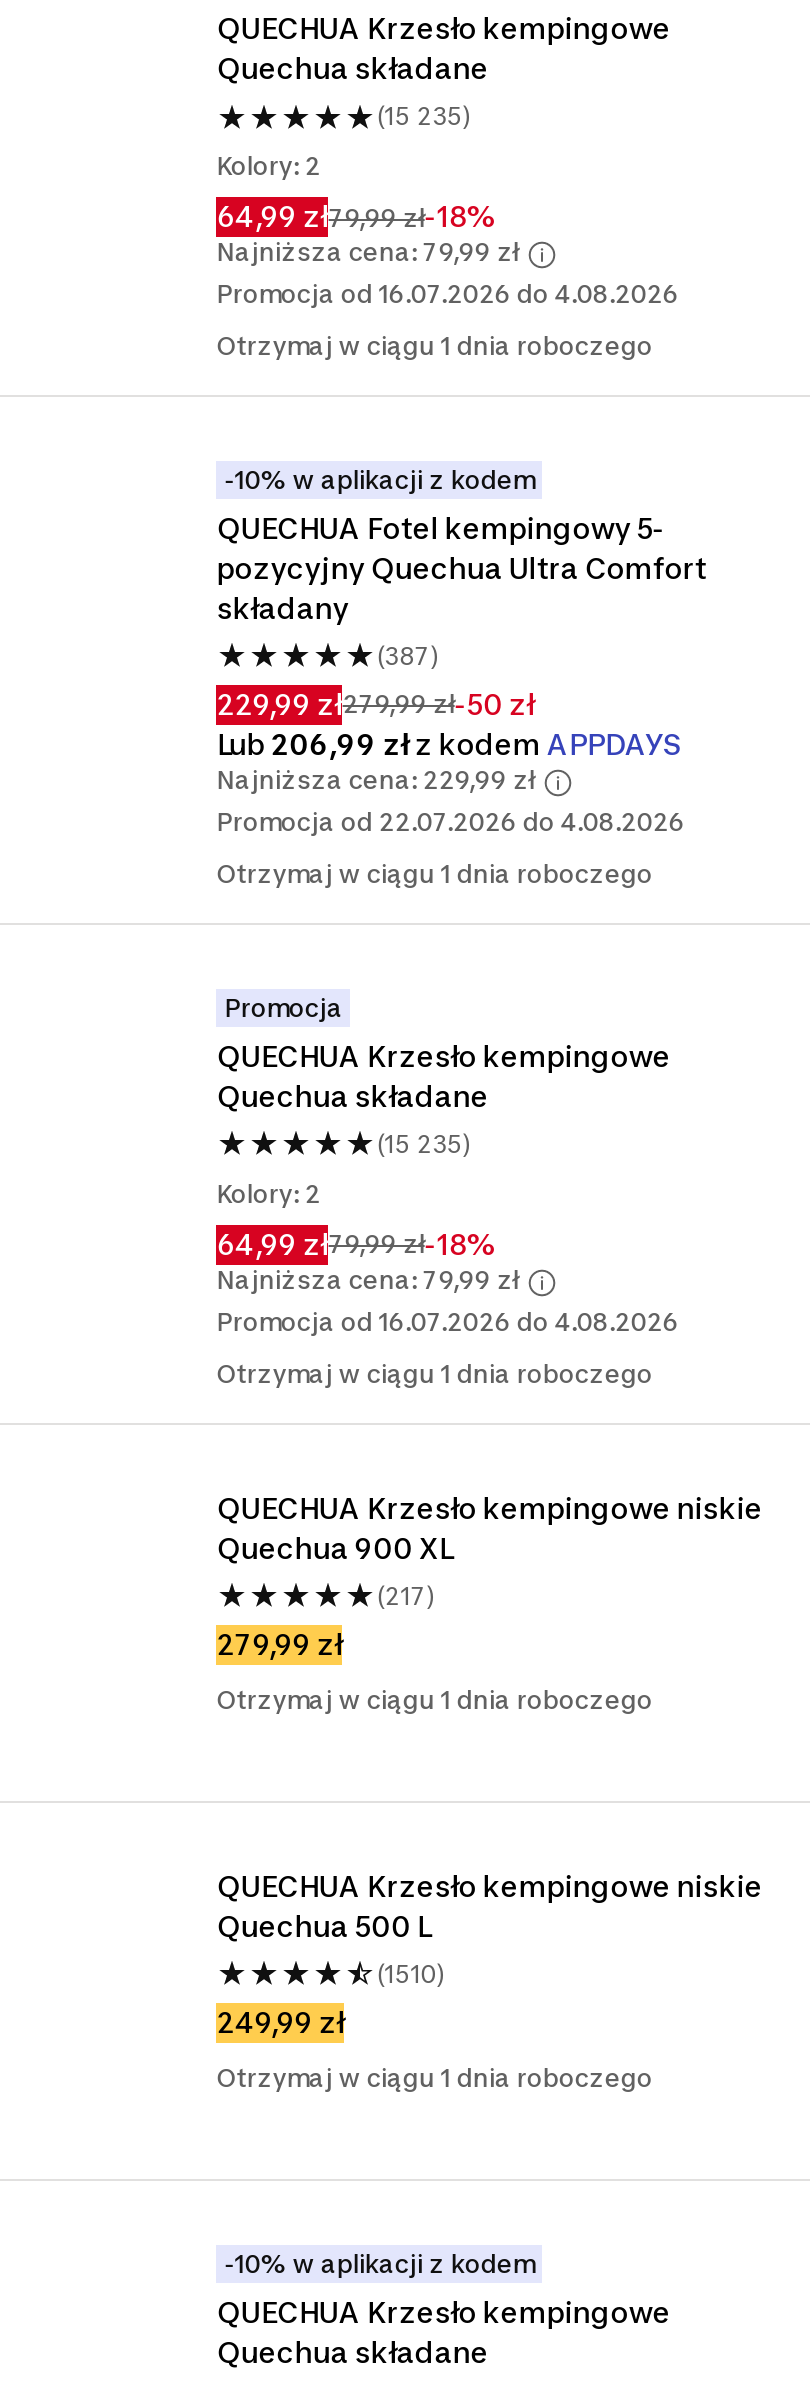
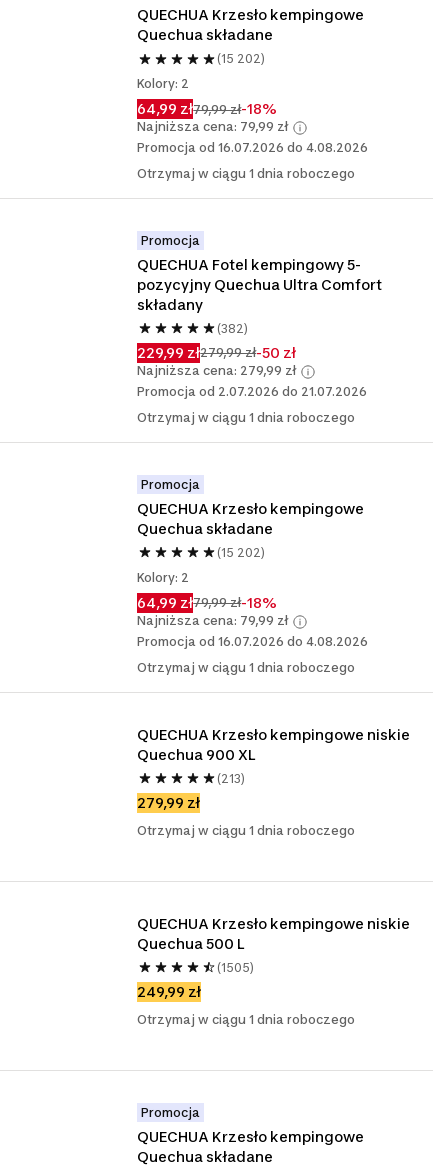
[377,101,471,131] (15 235) -> [217,51,265,66] (15 202)
[225,465,535,495] -10% w aplikacji z kodem -> [141,233,200,248] Promocja
[377,641,439,671] (387) -> [217,321,248,336] (382)
[217,727,685,837] Lub 206,99 zł z kodem APPDAYS | Najniższa cena: 229,99 zł | Promocja od 22.07.2026 do 4.08.2026 -> [137,363,367,399] Najniższa cena: 279,99 zł | Promocja od 2.07.2026 do 21.07.2026
[377,1129,471,1159] (15 235) -> [217,545,265,560] (15 202)
[377,1581,435,1611] (217) -> [217,771,245,786] (213)
[377,1959,445,1989] (1510) -> [217,960,254,975] (1505)
[225,2249,535,2279] -10% w aplikacji z kodem -> [141,1105,200,1120] Promocja

